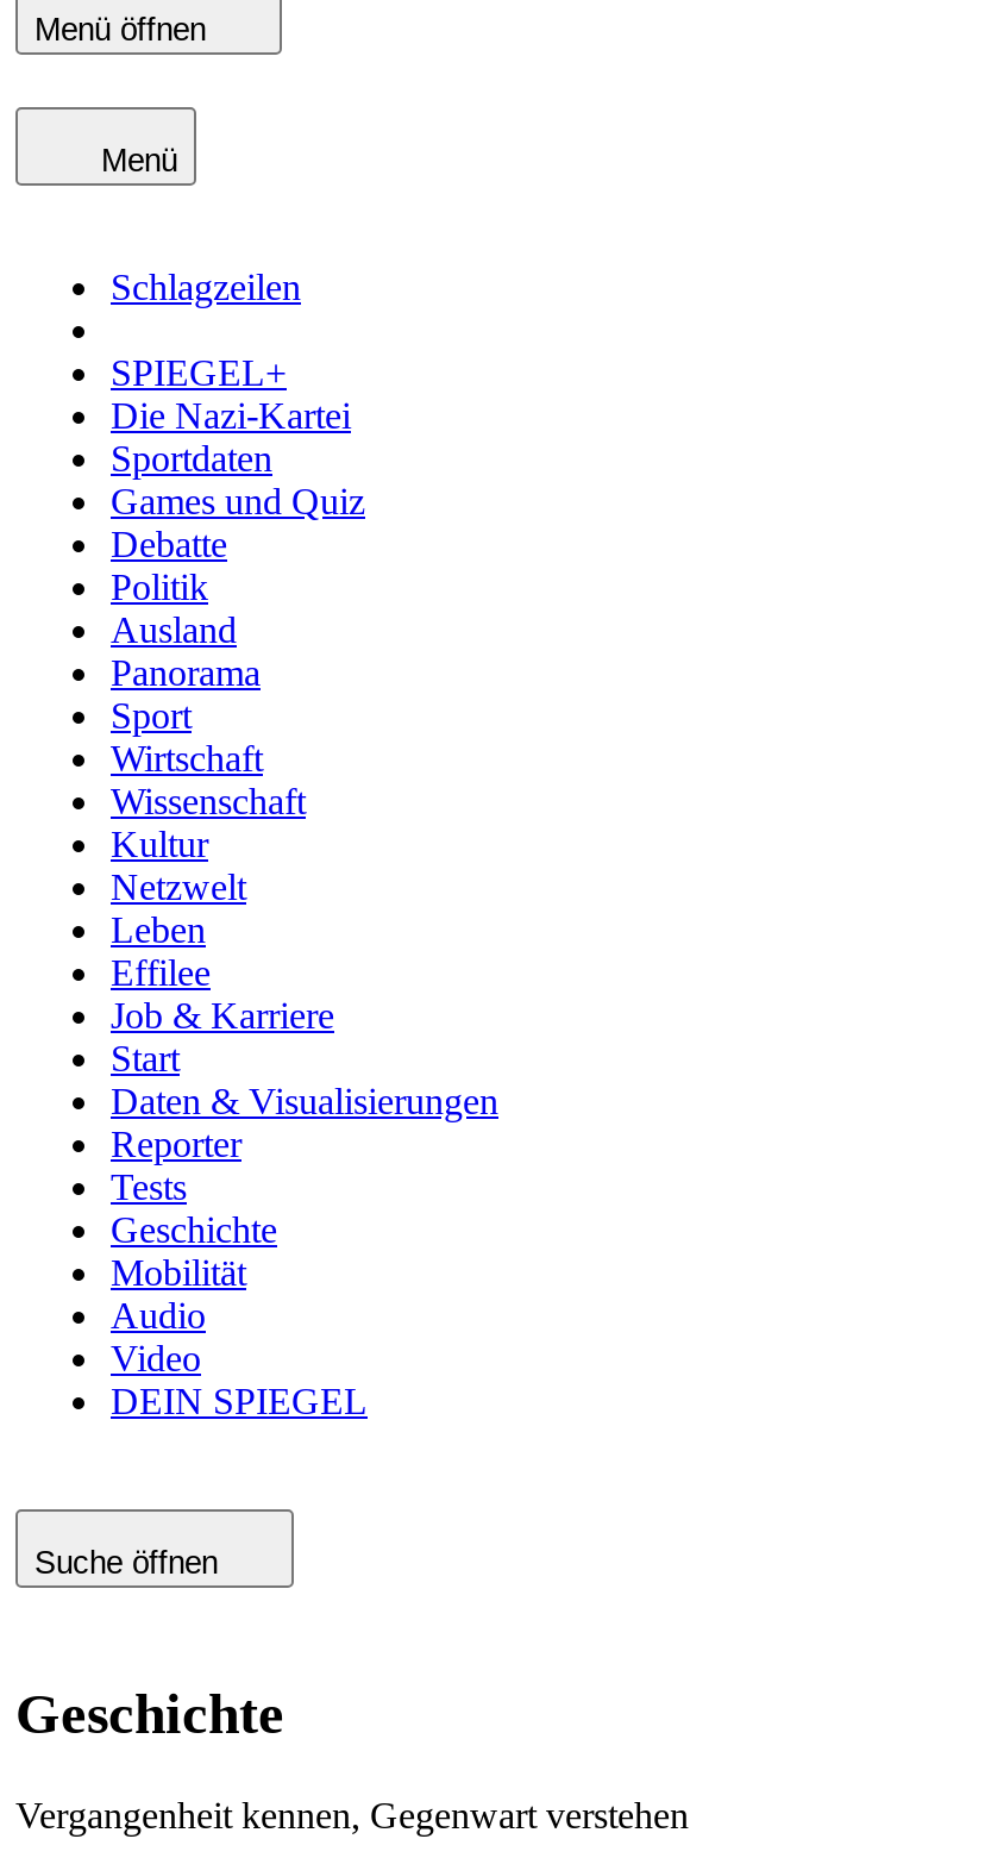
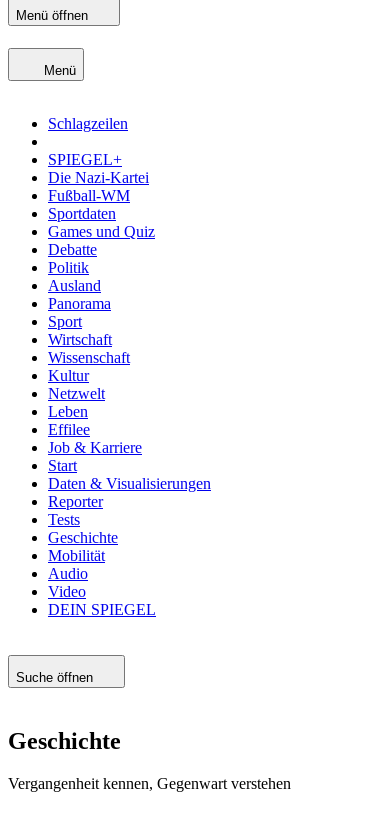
none -> [48,187,130,204] Fußball-WM

